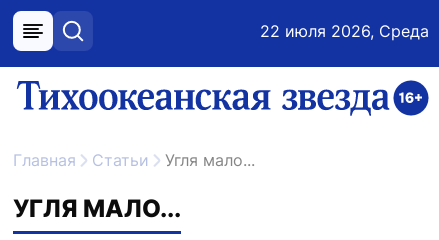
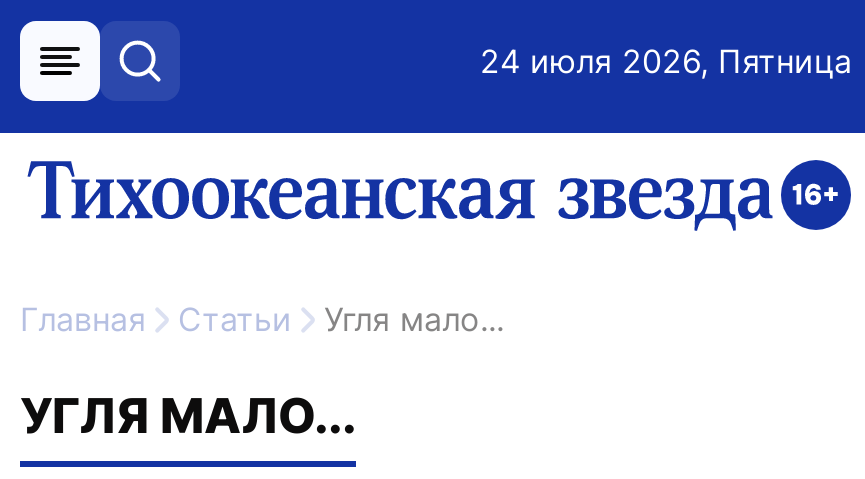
[260,21,429,41] 22 июля 2026, Среда -> [480,41,852,81] 24 июля 2026, Пятница

